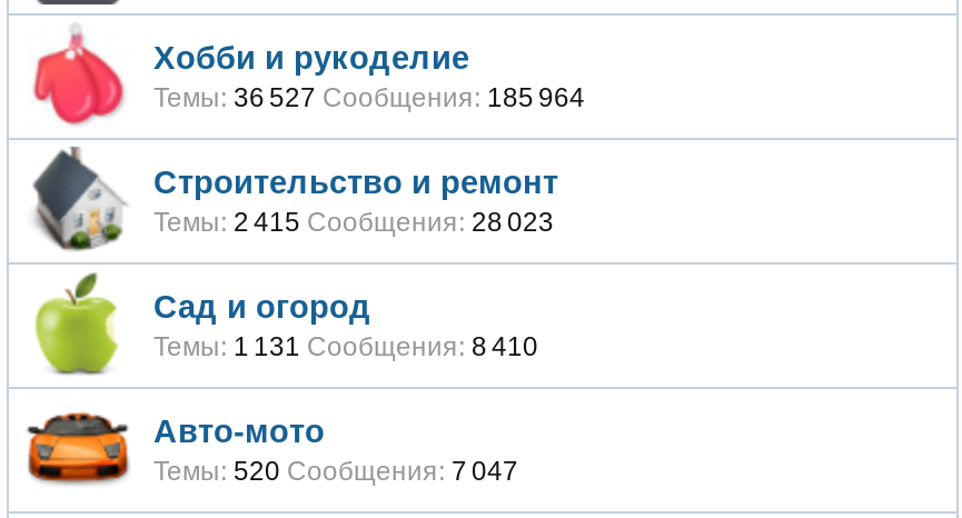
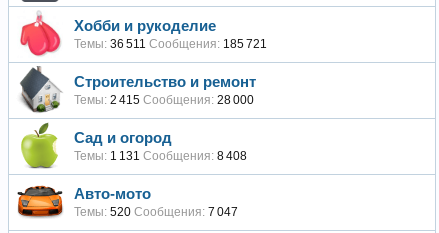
[153,82,585,113] Темы: 36 527 Сообщения: 185 964 -> [74,37,267,51] Темы: 36 511 Сообщения: 185 721
[153,207,554,238] Темы: 2 415 Сообщения: 28 023 -> [74,93,254,107] Темы: 2 415 Сообщения: 28 000
[153,331,538,362] Темы: 1 131 Сообщения: 8 410 -> [74,149,247,163] Темы: 1 131 Сообщения: 8 408

